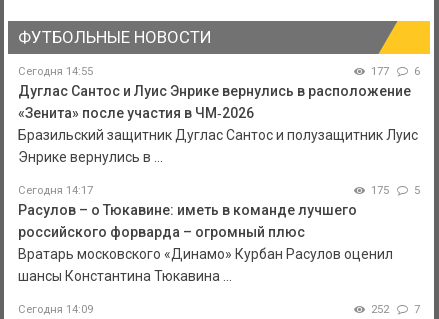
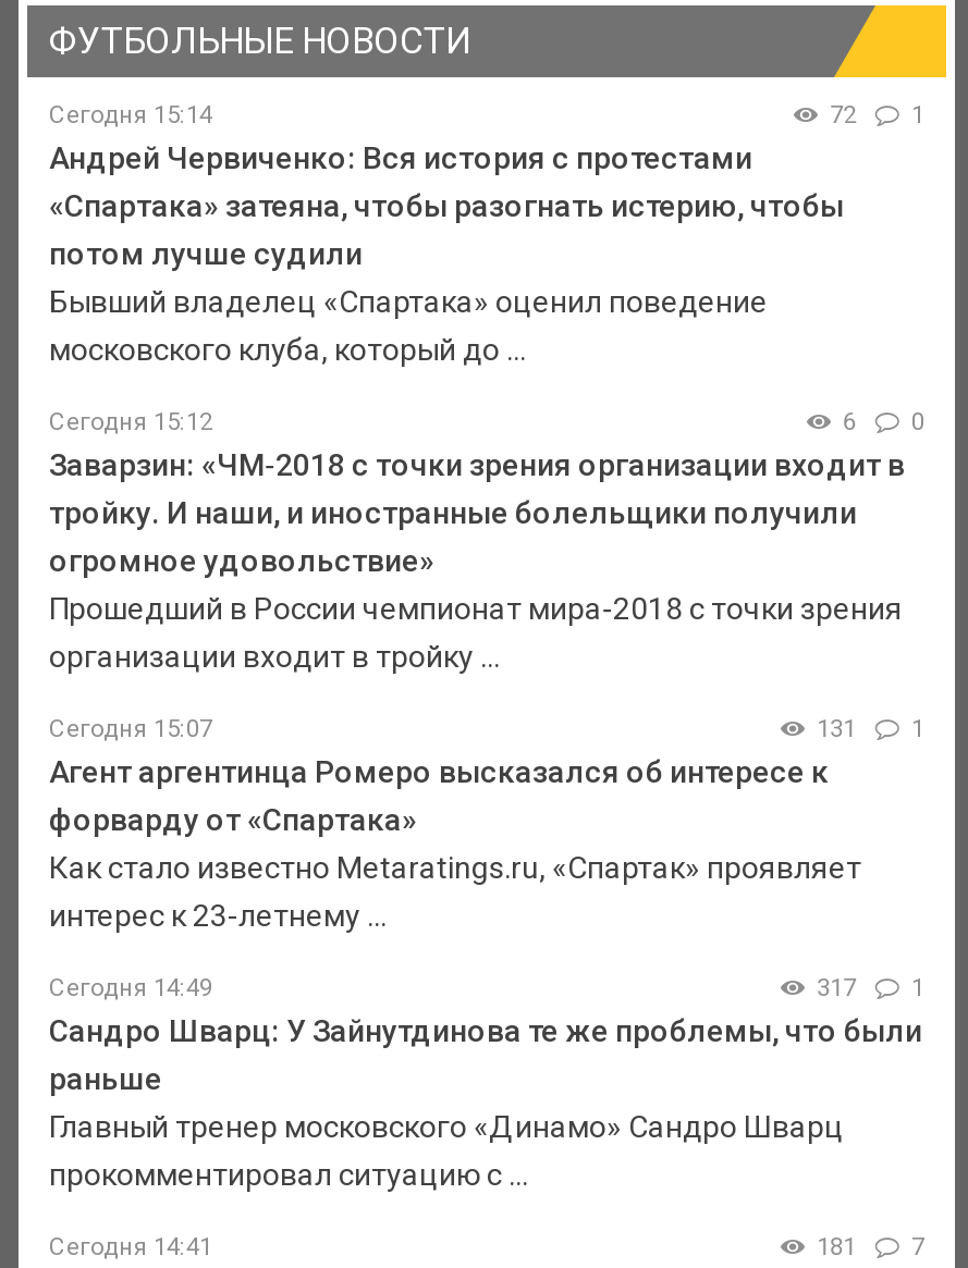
[18,65,392,78] Сегодня 14:55 | 177 -> [49,102,924,438] Сегодня 15:14 | 72 | 1 | Андрей Червиченко: Вся история с протестами | «Спартака» затеяна, чтобы разогнать истерию, чтобы | потом лучше судили | Бывший владелец «Спартака» оценил поведение | московского клуба, который до ... | Сегодня 15:12
[18,83,420,316] Дуглас Сантос и Луис Энрике вернулись в расположение | «Зенита» после участия в ЧМ‑2026 | Бразильский защитник Дуглас Сантос и полузащитник Луис | Энрике вернулись в ... | Сегодня 14:17 | 175 | 5 | Расулов – о Тюкавине: иметь в команде лучшего | российского форварда – огромный плюс | Вратарь московского «Динамо» Курбан Расулов оценил | шансы Константина Тюкавина ... | Сегодня 14:09 | 252 -> [49,409,924,1263] 0 | Заварзин: «ЧМ‑2018 с точки зрения организации входит в | тройку. И наши, и иностранные болельщики получили | огромное удовольствие» | Прошедший в России чемпионат мира‑2018 с точки зрения | организации входит в тройку ... | Сегодня 15:07 | 131 | 1 | Агент аргентинца Ромеро высказался об интересе к | форварду от «Спартака» | Как стало известно Metaratings.ru, «Спартак» проявляет | интерес к 23-летнему ... | Сегодня 14:49 | 317 | 1 | Сандро Шварц: У Зайнутдинова те же проблемы, что были | раньше | Главный тренер московского «Динамо» Сандро Шварц | прокомментировал ситуацию с ... | Сегодня 14:41 | 181

